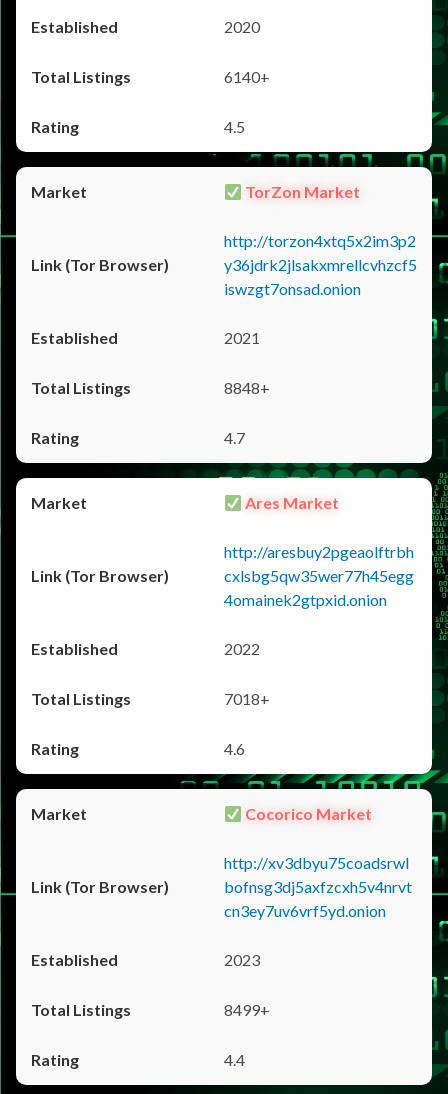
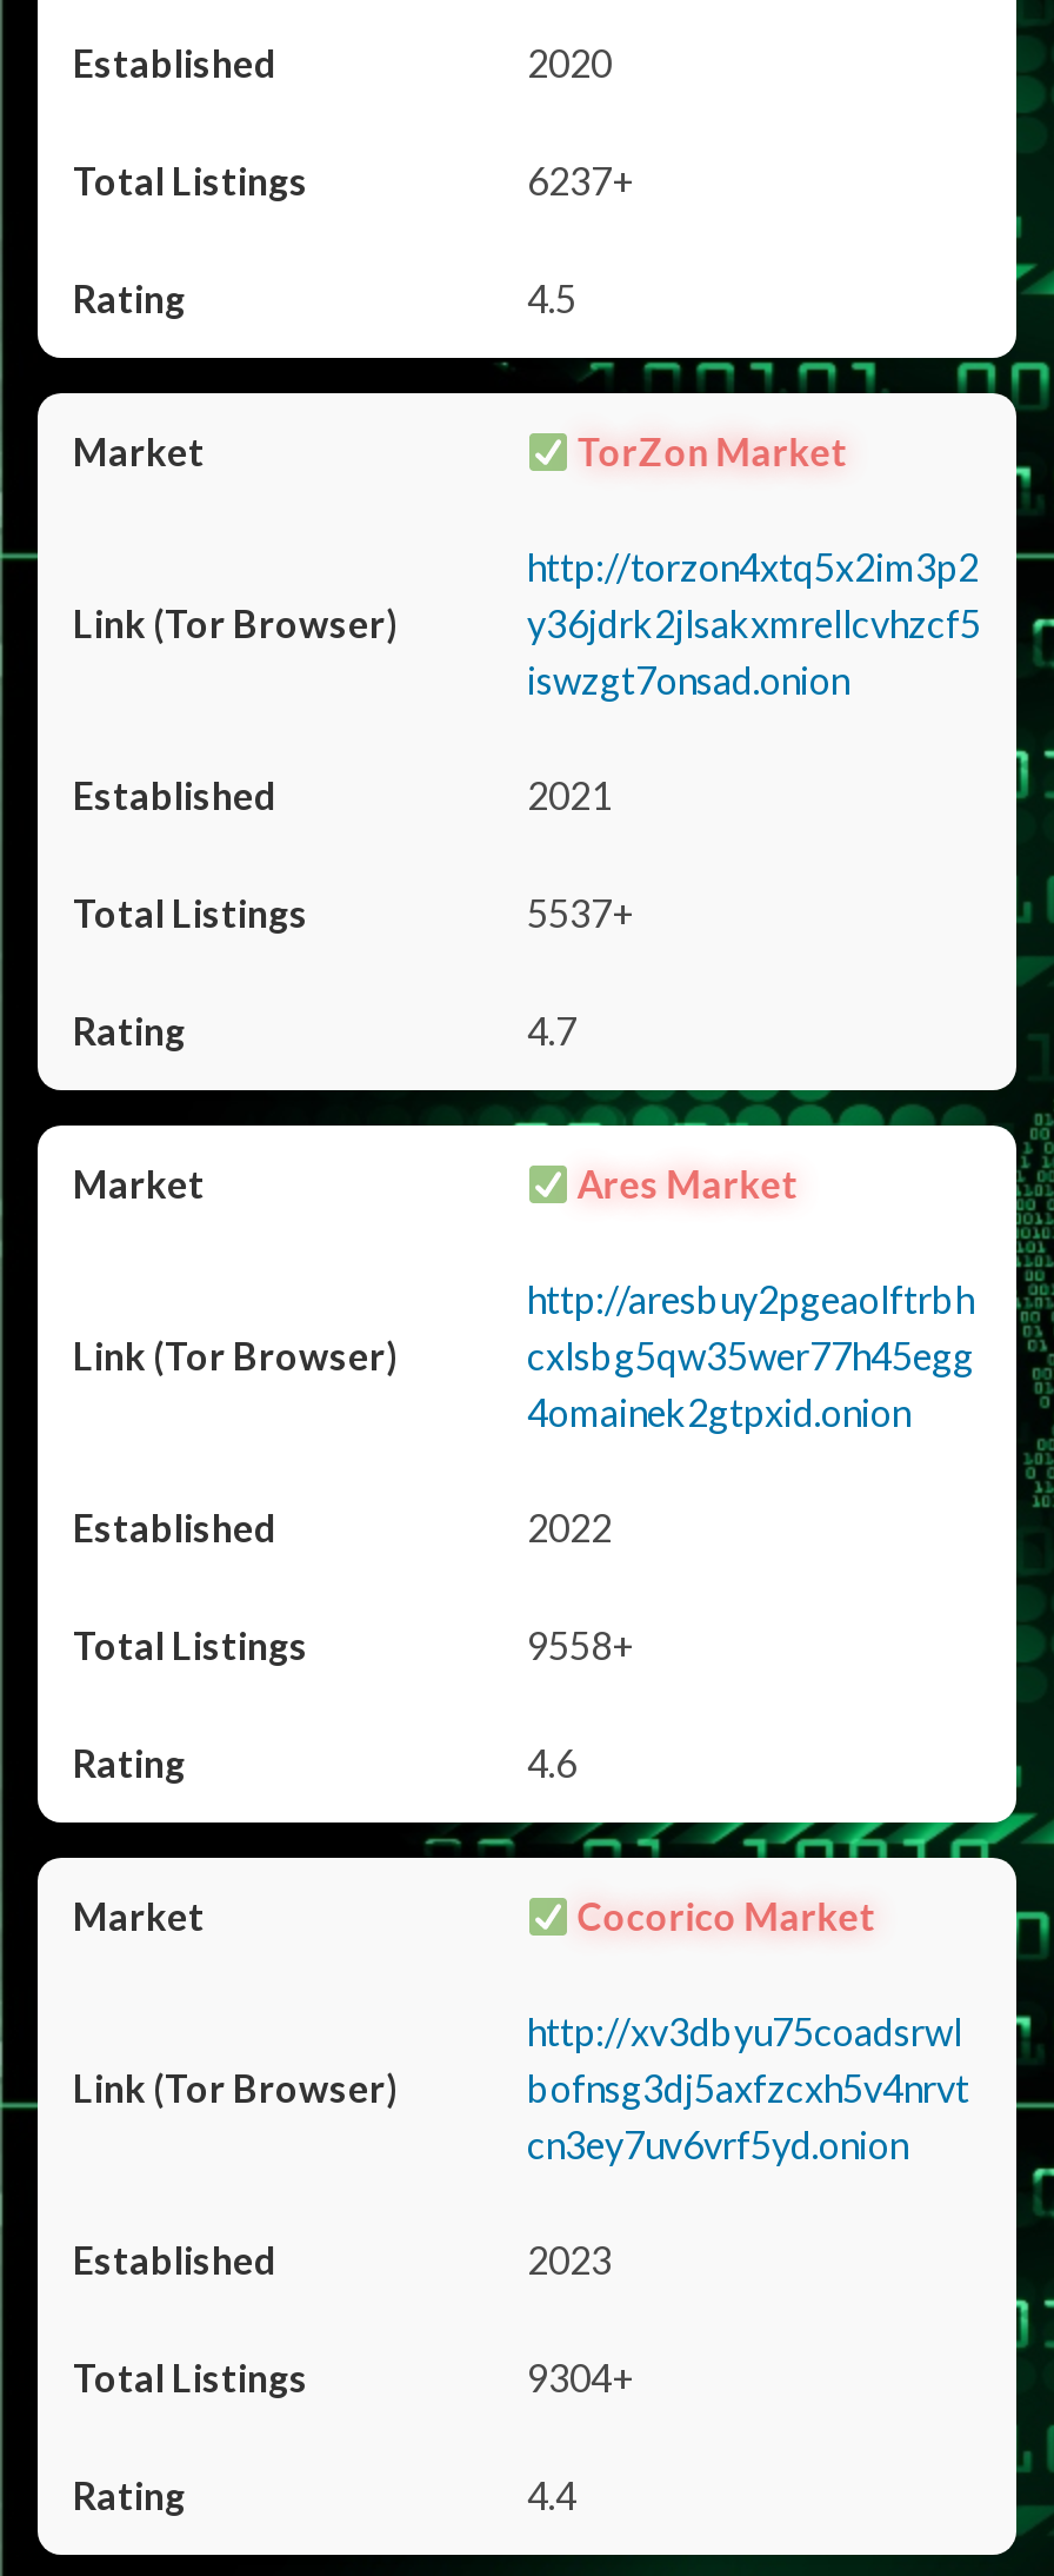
[224,67,270,86] 6140+ -> [527,158,635,203] 6237+
[224,378,270,397] 8848+ -> [527,890,635,935] 5537+
[224,689,270,708] 7018+ -> [527,1622,635,1667] 9558+
[224,1000,270,1019] 8499+ -> [527,2355,635,2399] 9304+

